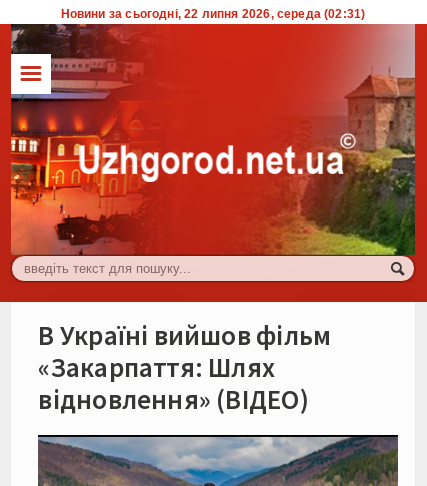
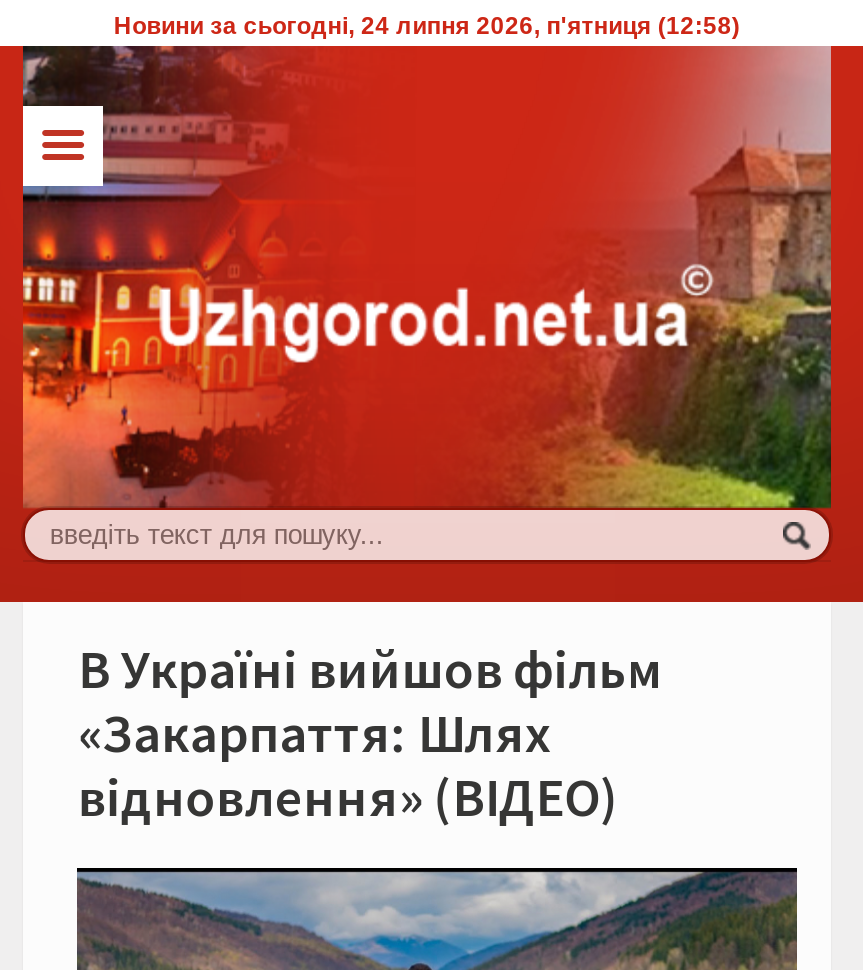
[61,7,365,21] Новини за сьогодні, 22 липня 2026, середа (02:31) -> [114,12,740,40] Новини за сьогодні, 24 липня 2026, п'ятниця (12:58)

